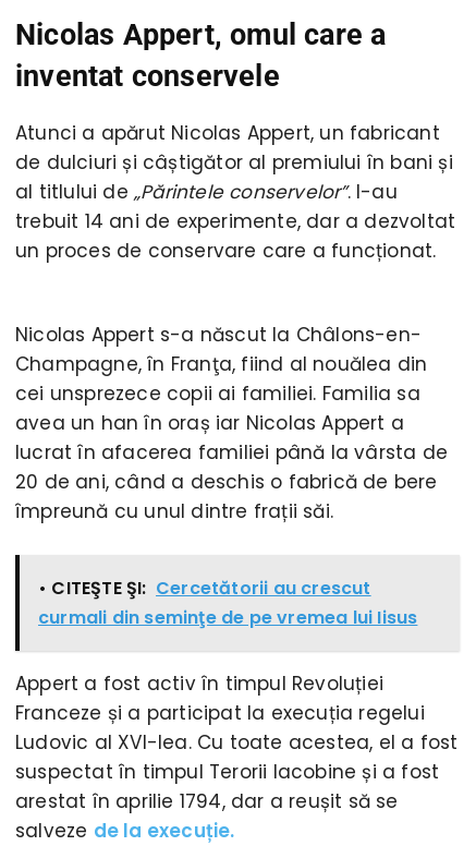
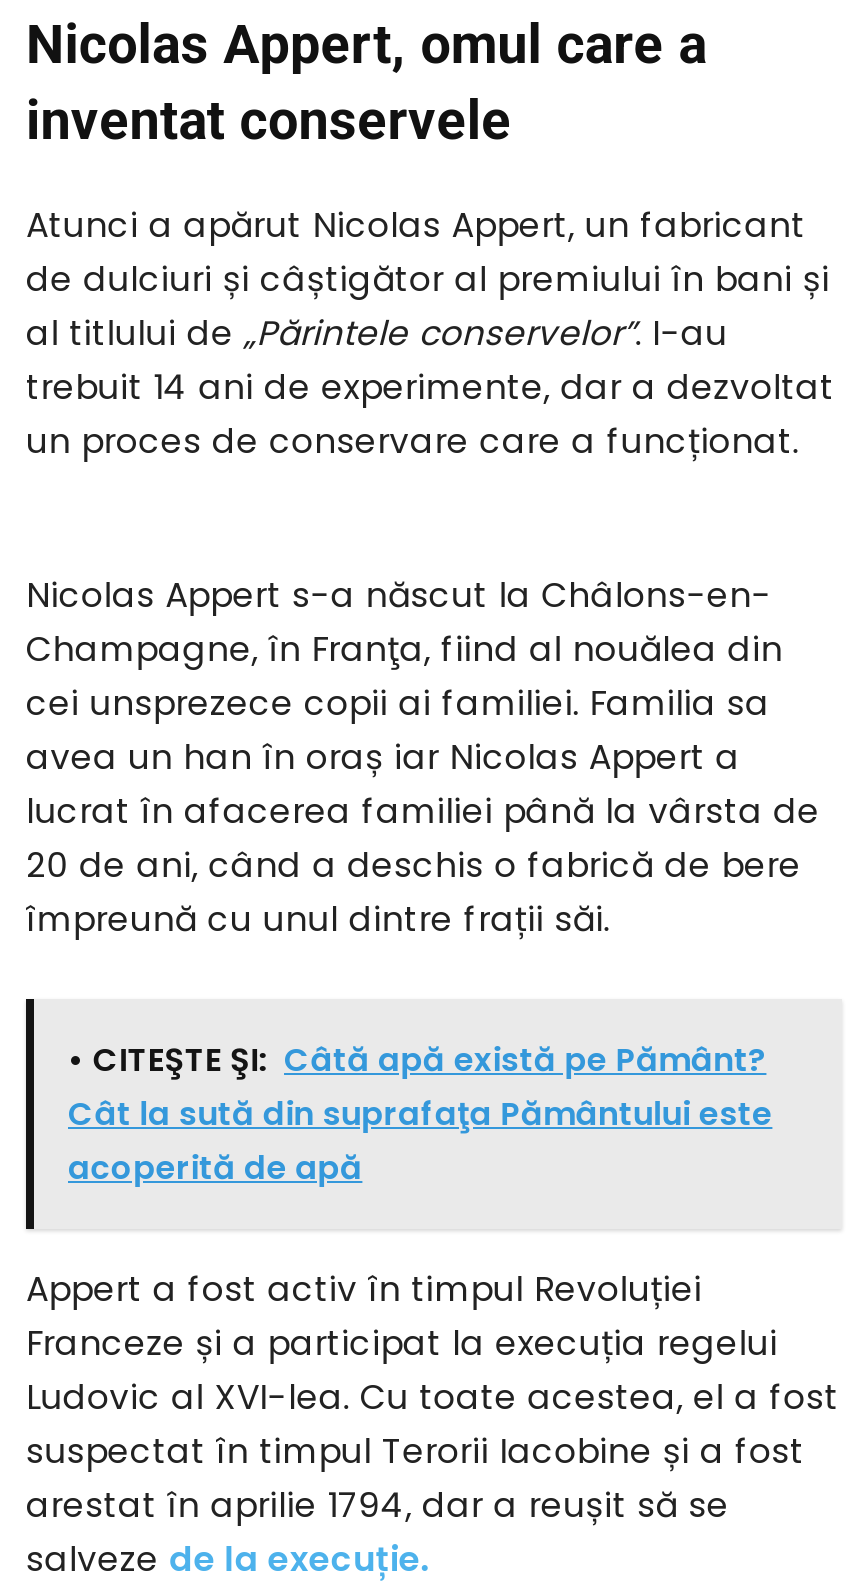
[38,576,418,630] • CITEŞTE ŞI: Cercetătorii au crescut | curmali din seminţe de pe vremea lui Iisus -> [68,1037,772,1191] • CITEŞTE ŞI: Câtă apă există pe Pământ? | Cât la sută din suprafaţa Pământului este | acoperită de apă

